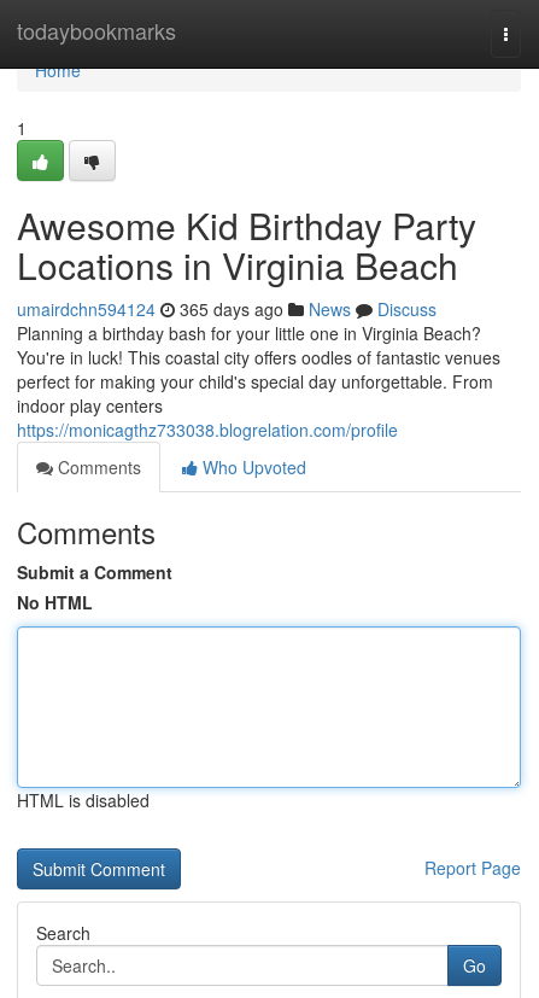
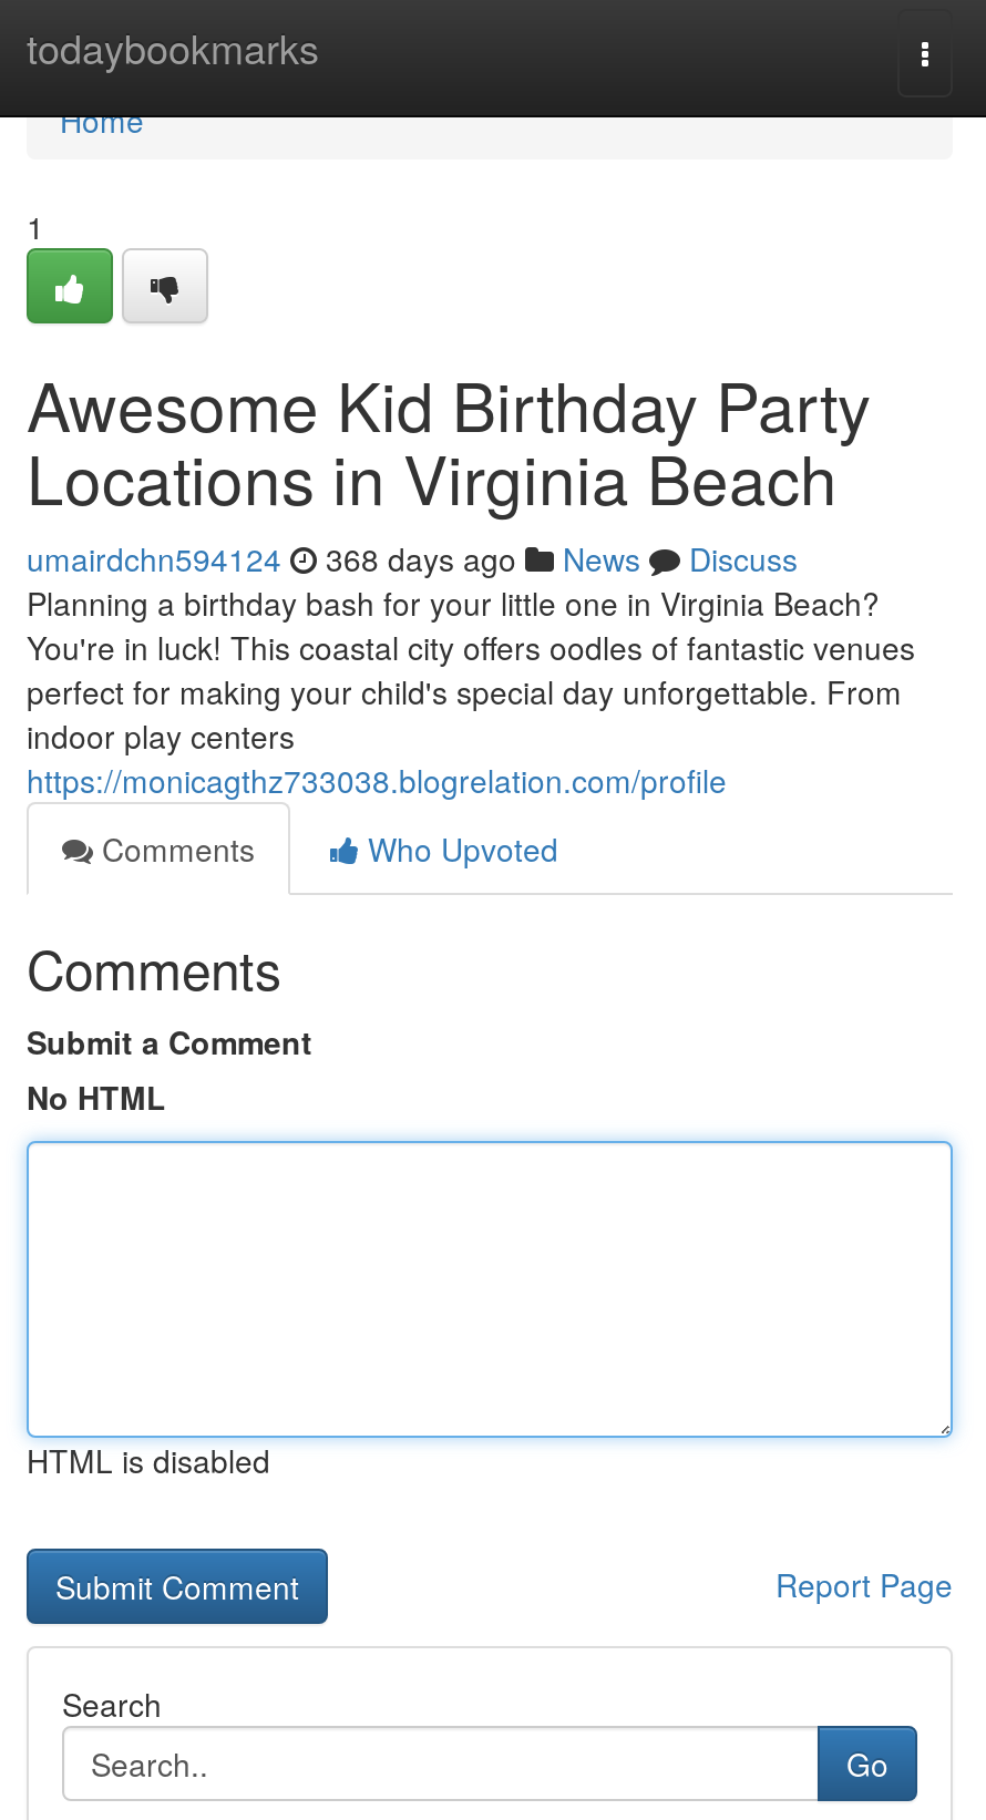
[17,297,437,321] umairdchn594124 365 days ago News Discuss -> [27,536,798,580] umairdchn594124 368 days ago News Discuss

